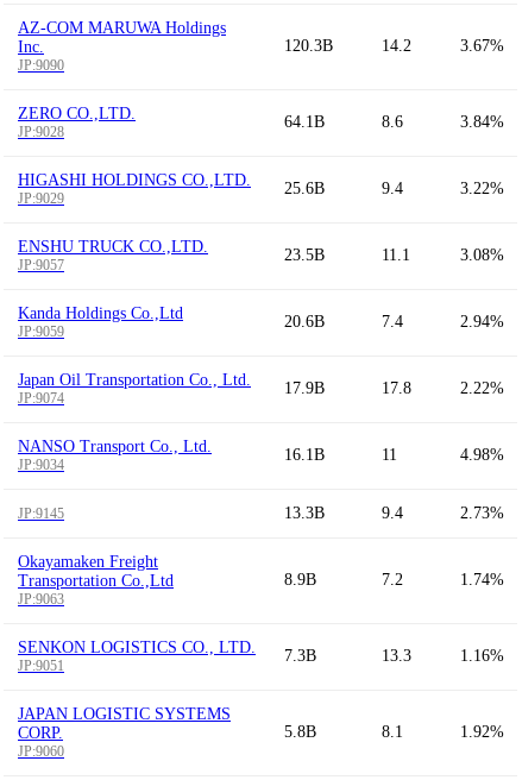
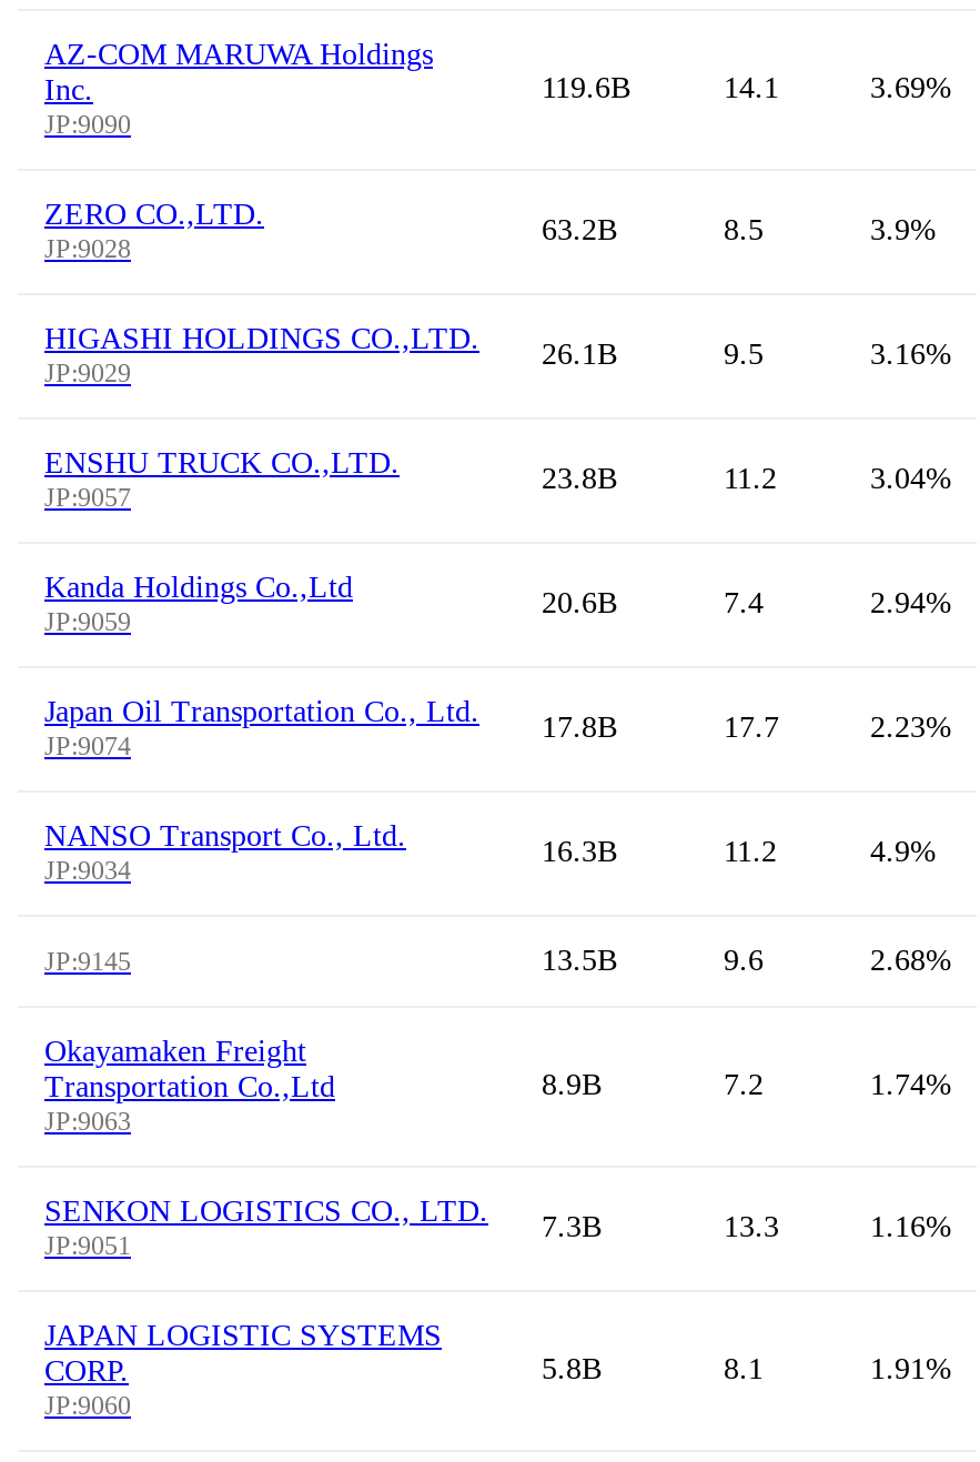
[284,37,504,55] 120.3B | 14.2 | 3.67% -> [542,71,952,104] 119.6B | 14.1 | 3.69%
[284,113,504,131] 64.1B | 8.6 | 3.84% -> [542,213,937,246] 63.2B | 8.5 | 3.9%
[284,180,504,197] 25.6B | 9.4 | 3.22% -> [542,337,952,371] 26.1B | 9.5 | 3.16%
[284,246,504,264] 23.5B | 11.1 | 3.08% -> [542,462,952,495] 23.8B | 11.2 | 3.04%
[284,379,504,397] 17.9B | 17.8 | 2.22% -> [542,710,952,744] 17.8B | 17.7 | 2.23%
[284,446,504,464] 16.1B | 11 | 4.98% -> [542,835,937,868] 16.3B | 11.2 | 4.9%
[284,504,504,522] 13.3B | 9.4 | 2.73% -> [542,944,952,977] 13.5B | 9.6 | 2.68%
[460,723,504,741] 1.92% -> [870,1352,952,1385] 1.91%

